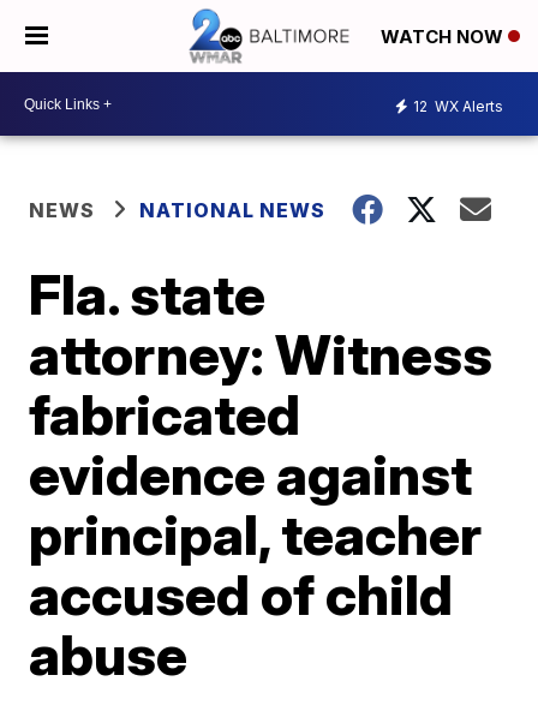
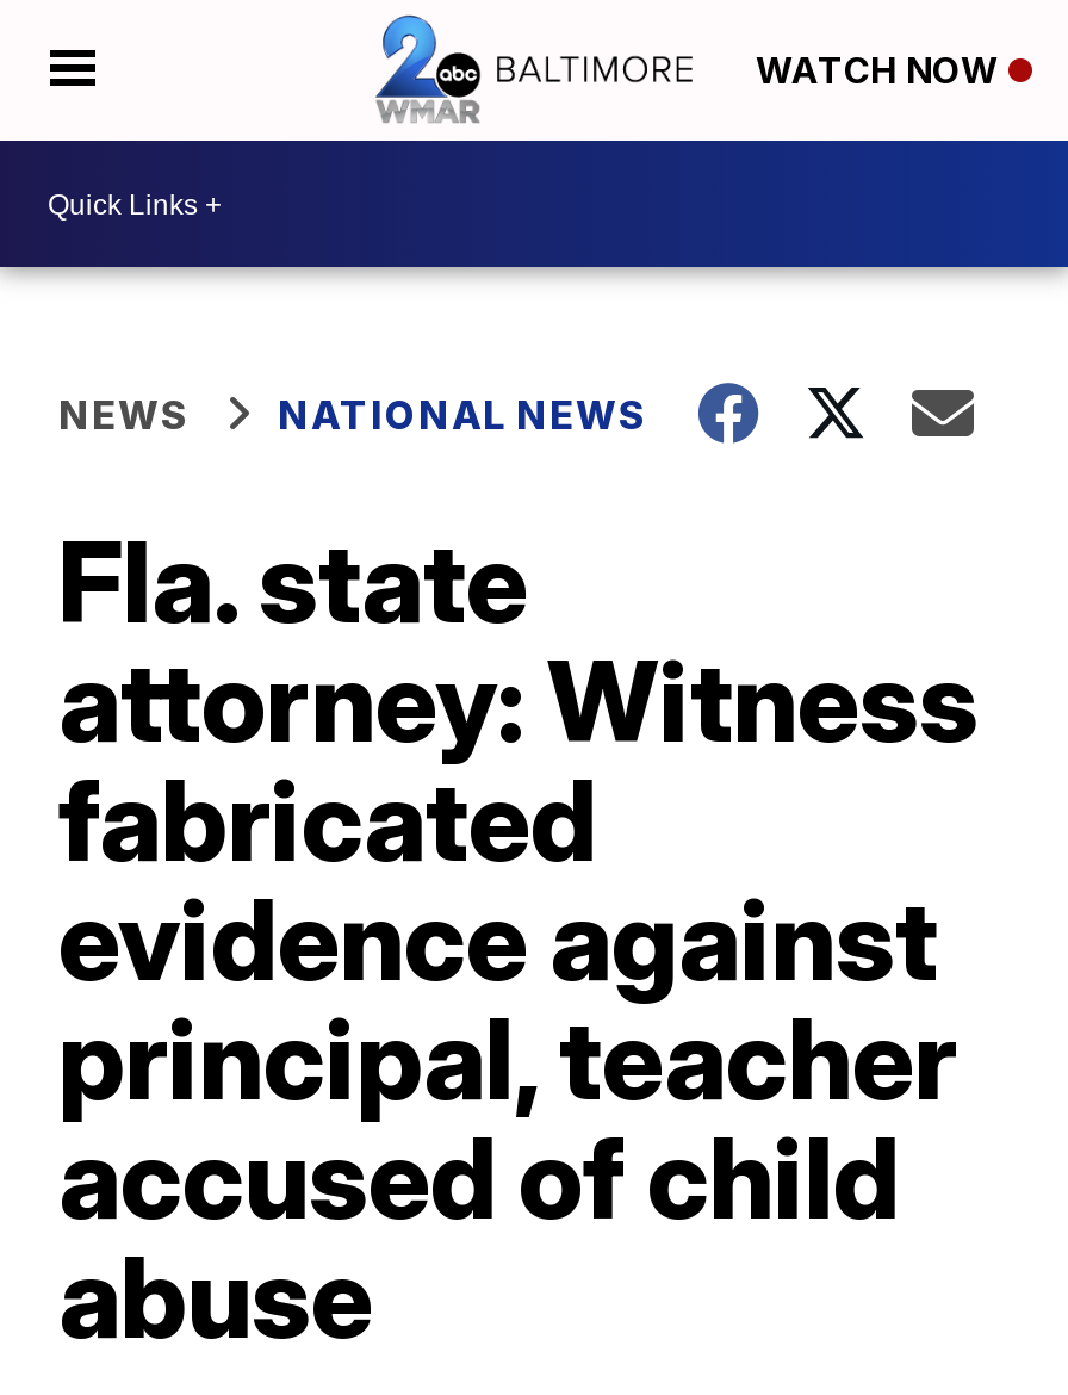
[413,97,503,115] 12 WX Alerts -> none

